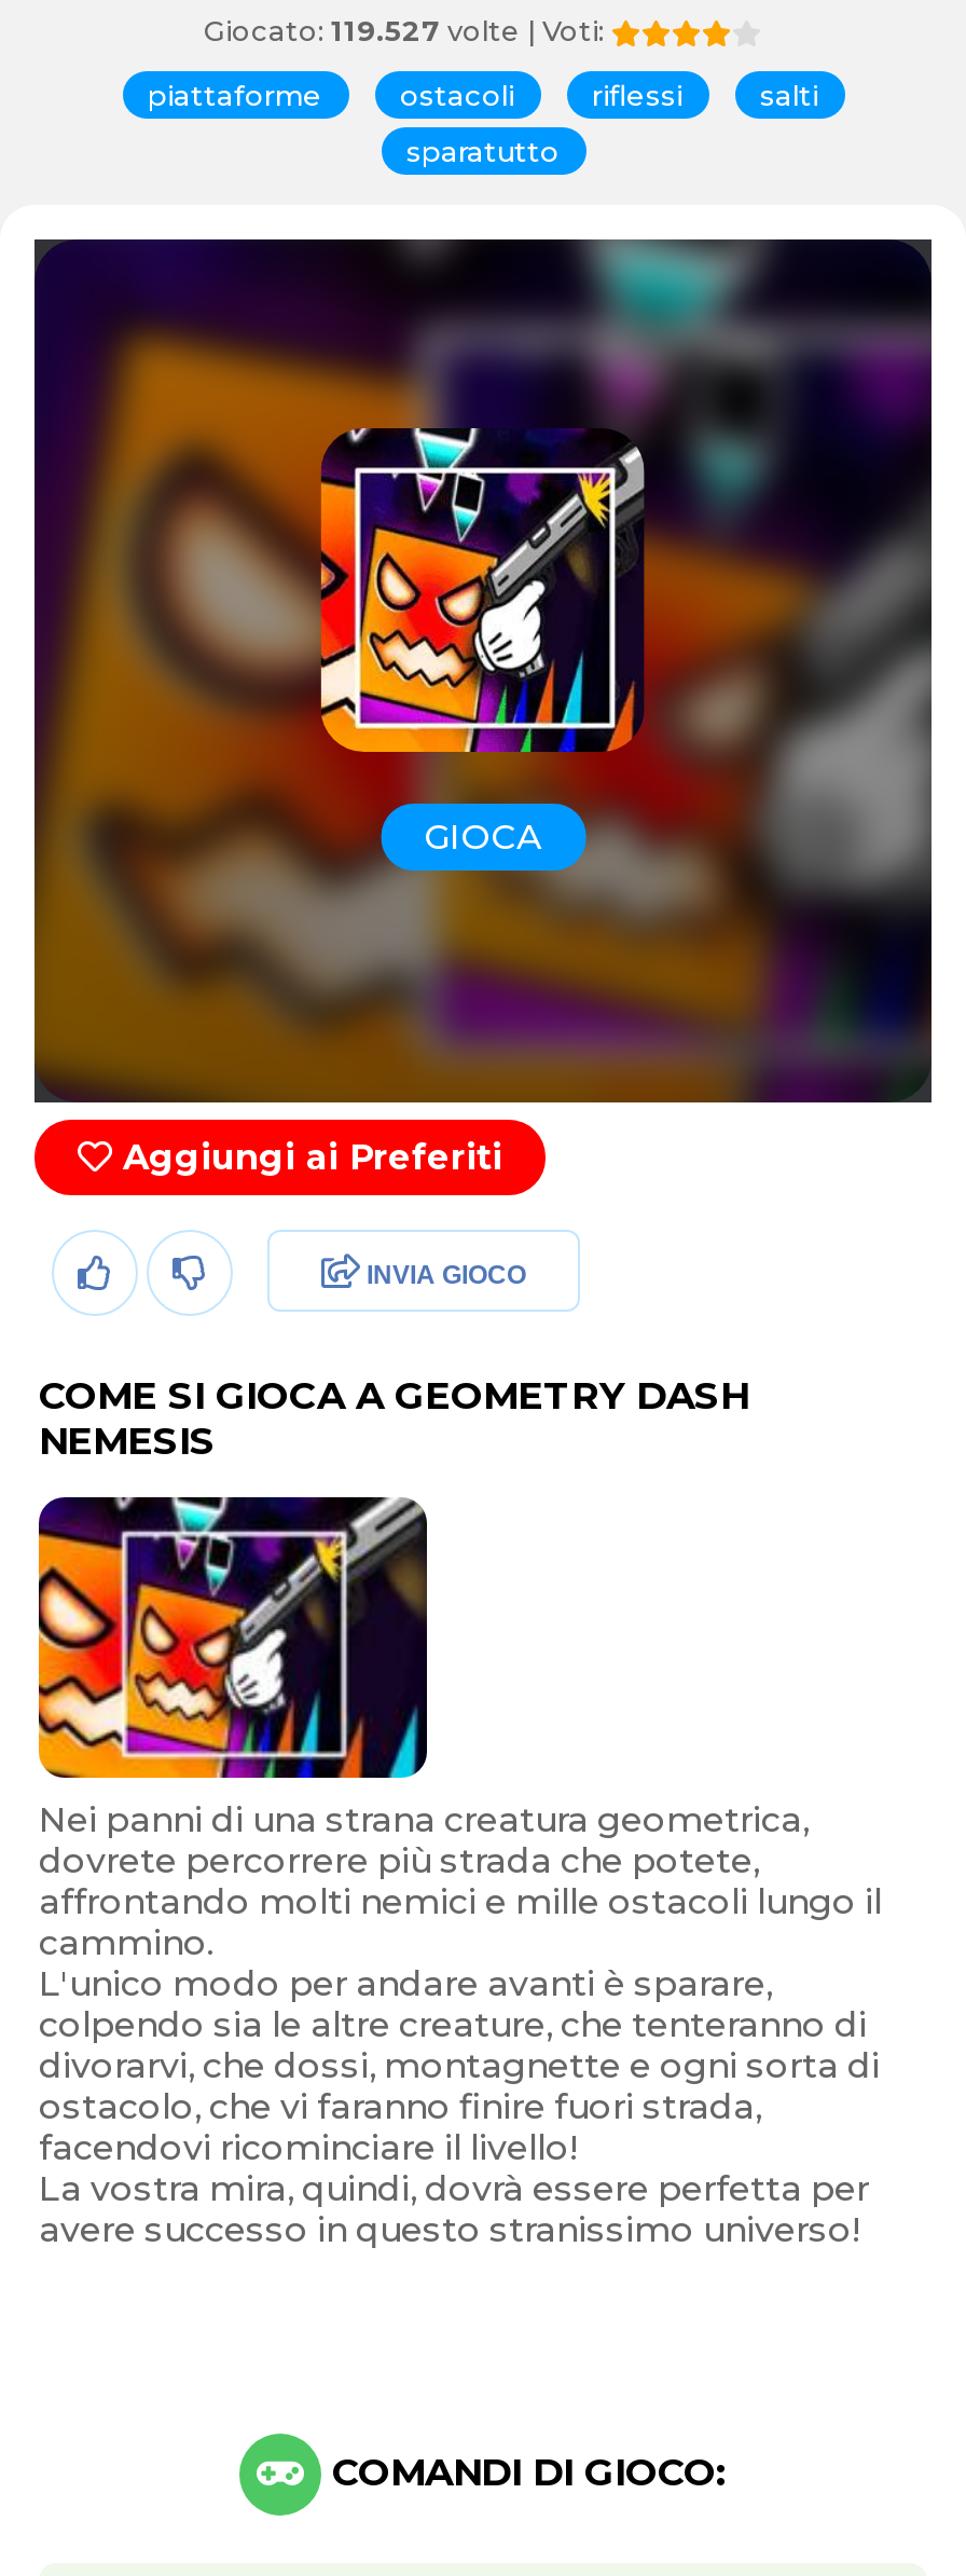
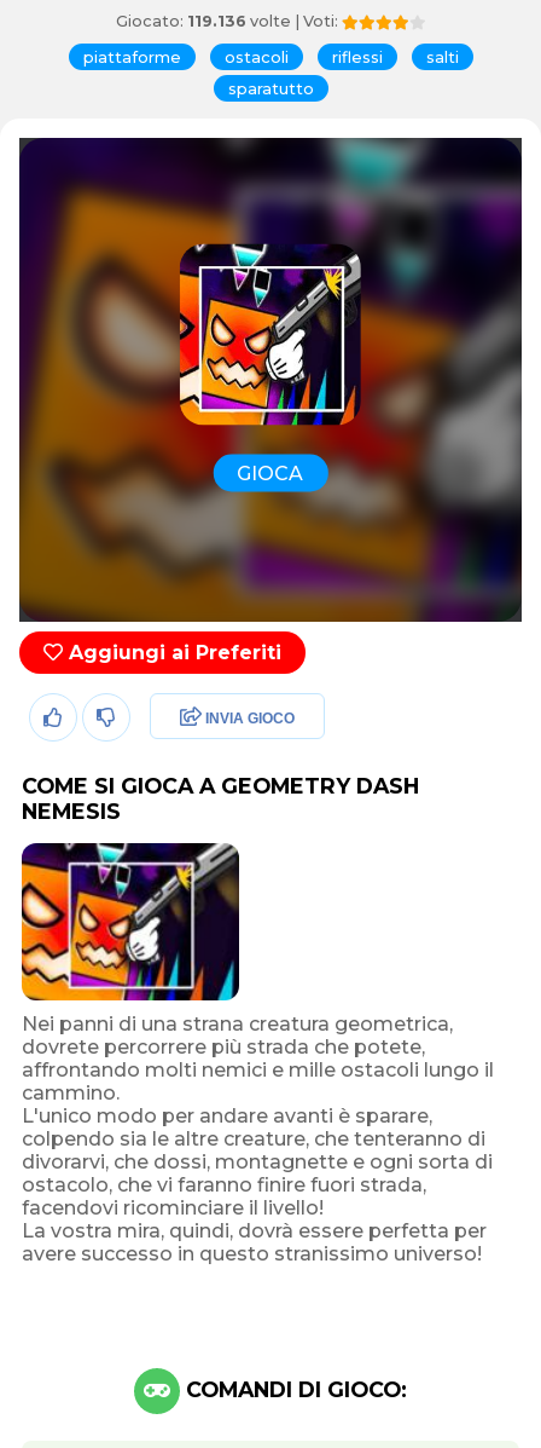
[204,15,441,47] Giocato: 119.527 -> [115,12,246,30] Giocato: 119.136

